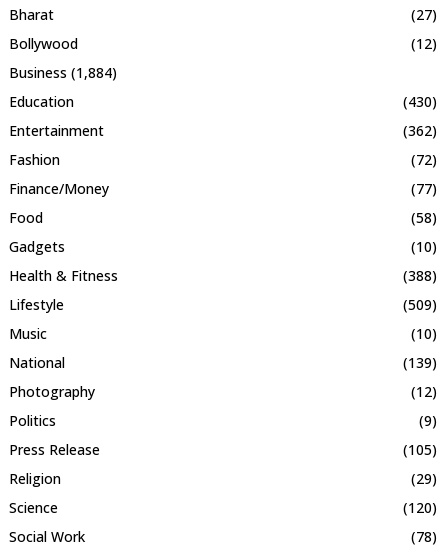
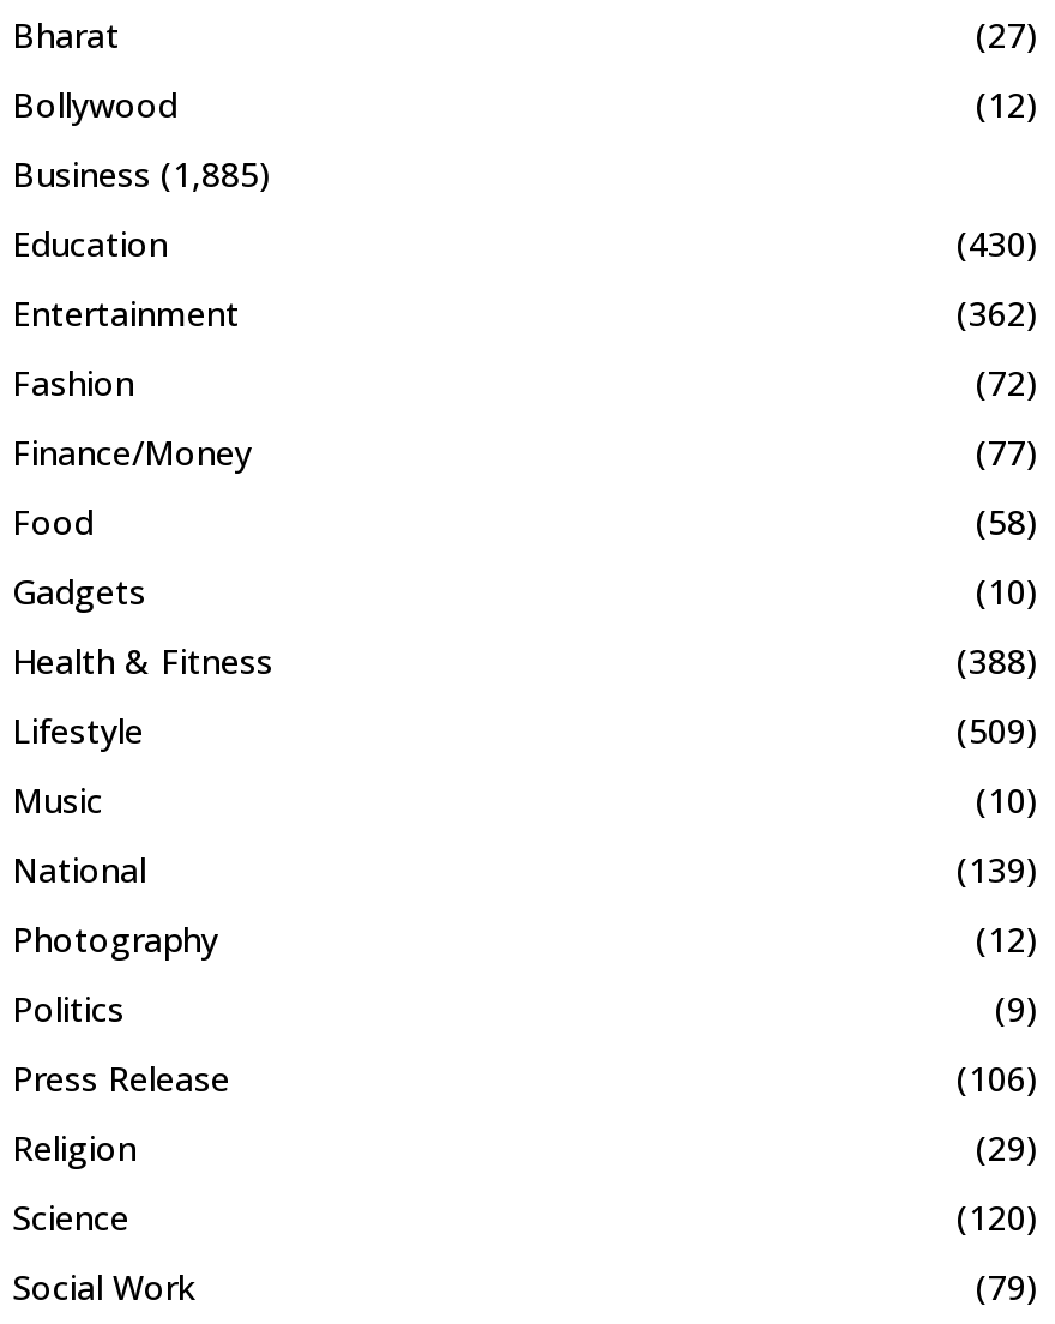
[9,63,117,82] Business (1,884) -> [12,152,271,197] Business (1,885)
[403,440,437,459] (105) -> [957,1056,1038,1102] (106)
[411,527,437,546] (78) -> [976,1265,1038,1310] (79)

